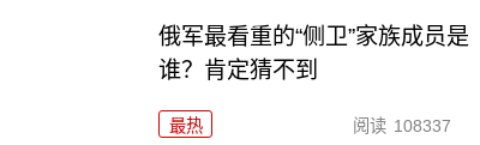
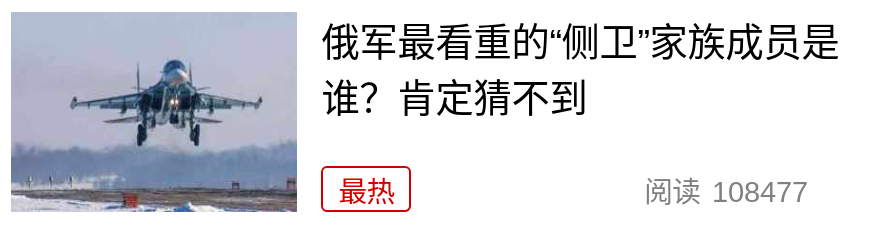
none -> [9,10,299,214] [image]
[352,116,451,135] 阅读 108337 -> [644,175,808,207] 阅读 108477

